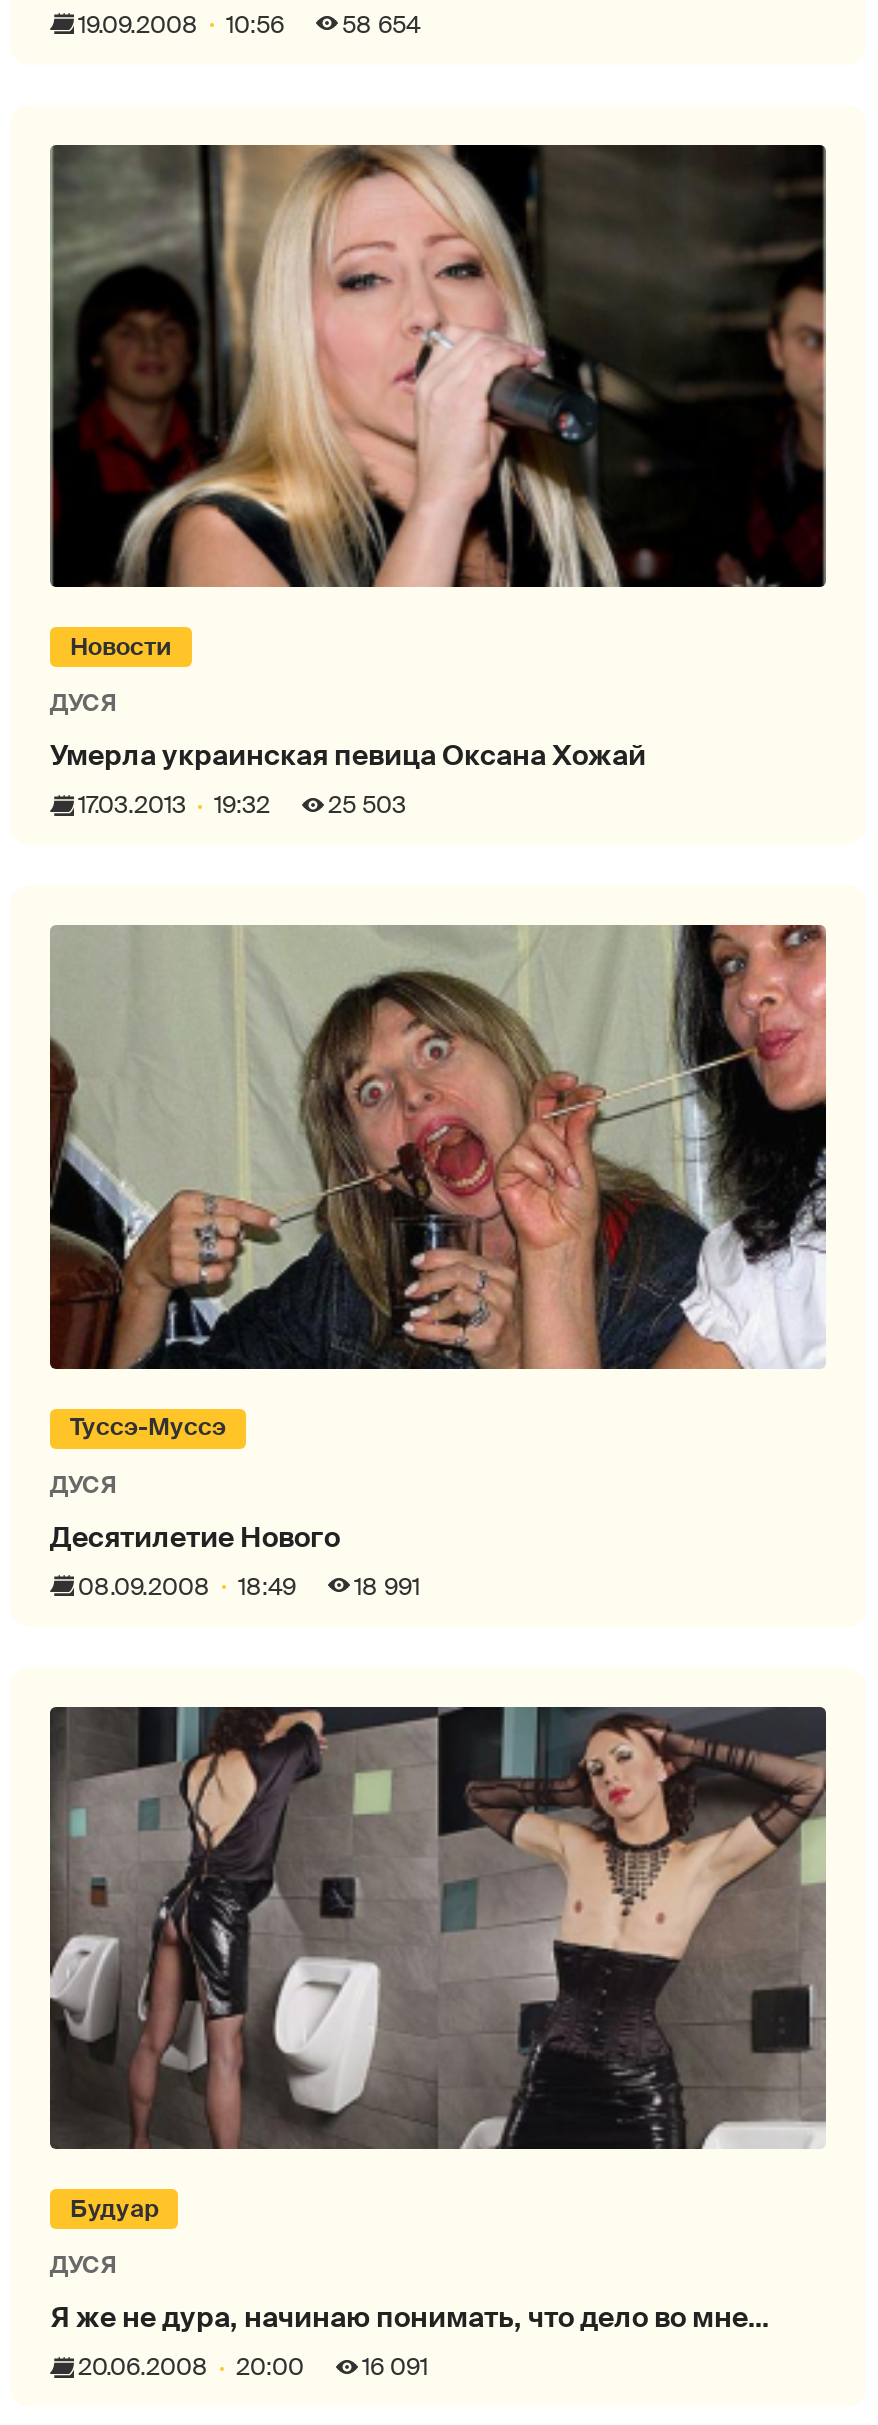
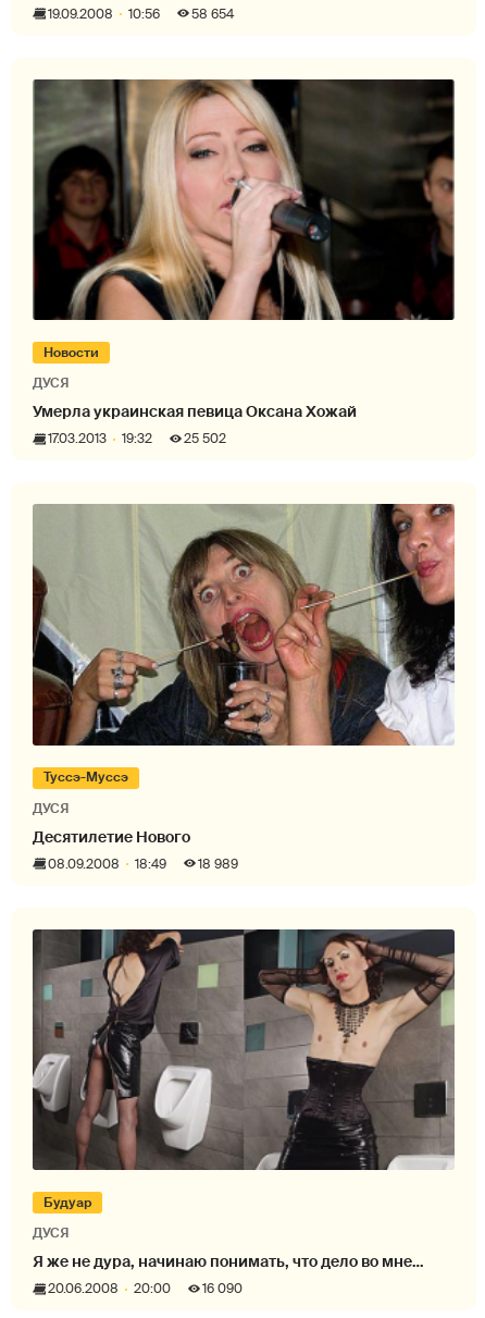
[78,790,406,822] 17.03.2013 19:32 25 503 -> [48,430,226,448] 17.03.2013 19:32 25 502
[78,1571,420,1603] 08.09.2008 18:49 18 991 -> [48,855,238,873] 08.09.2008 18:49 18 989
[78,2352,428,2384] 20.06.2008 20:00 16 091 -> [48,1280,242,1298] 20.06.2008 20:00 16 090

